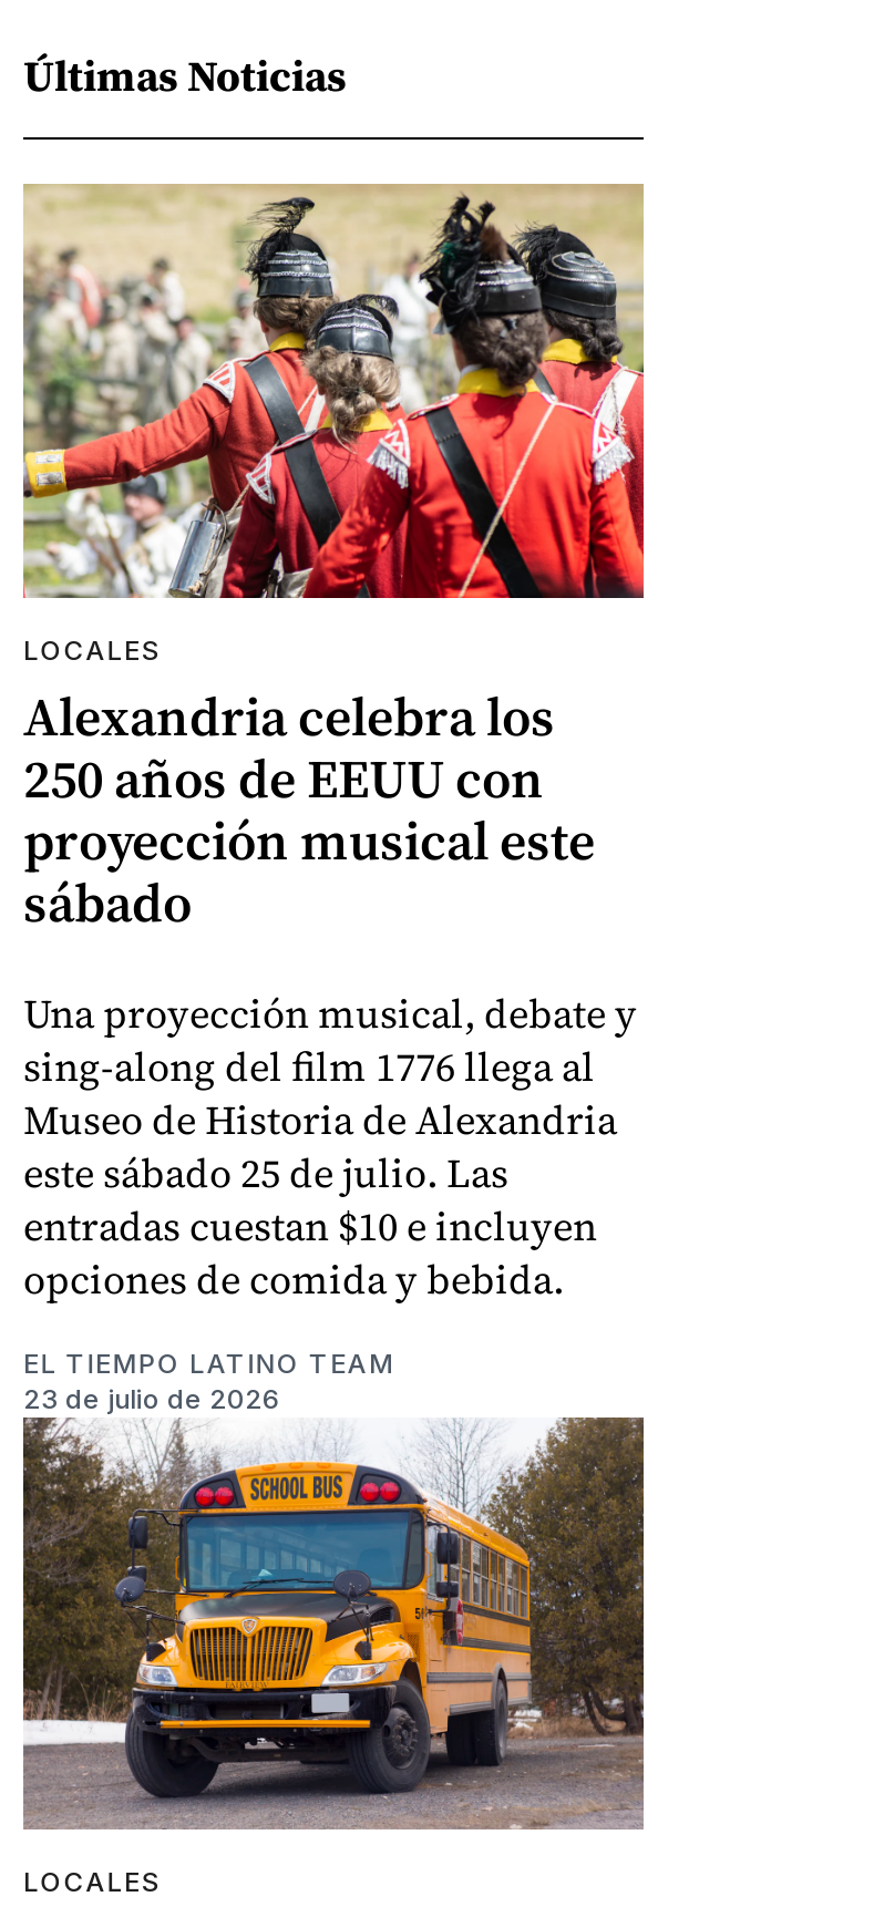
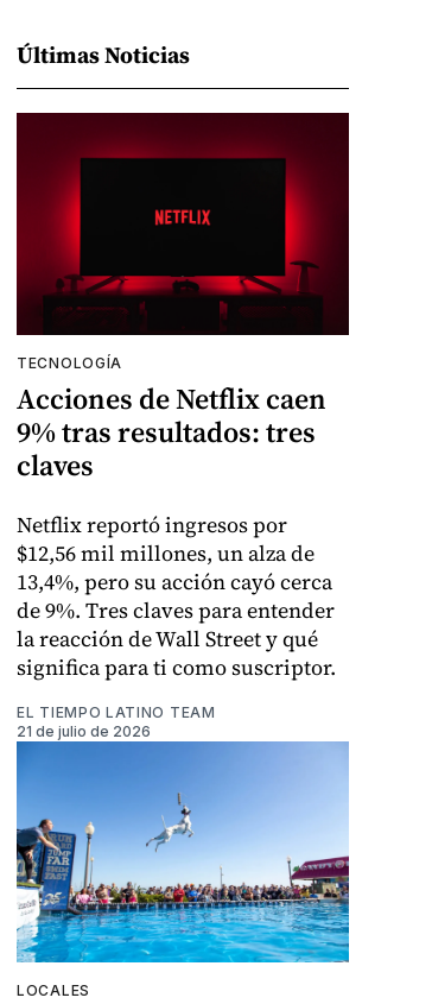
[21,184,646,939] [image] | LOCALES | Alexandria celebra los | 250 años de EEUU con | proyección musical este | sábado -> [15,112,350,485] [image] | TECNOLOGÍA | Acciones de Netflix caen | 9% tras resultados: tres | claves
[23,985,637,1306] Una proyección musical, debate y | sing-along del film 1776 llega al | Museo de Historia de Alexandria | este sábado 25 de julio. Las | entradas cuestan $10 e incluyen | opciones de comida y bebida. -> [17,509,336,682] Netflix reportó ingresos por | $12,56 mil millones, un alza de | 13,4%, pero su acción cayó cerca | de 9%. Tres claves para entender | la reacción de Wall Street y qué | significa para ti como suscriptor.
[23,1382,280,1415] 23 de julio de 2026 -> [17,722,151,740] 21 de julio de 2026
[21,1415,646,1832] [image] -> [15,740,350,964] [image]

